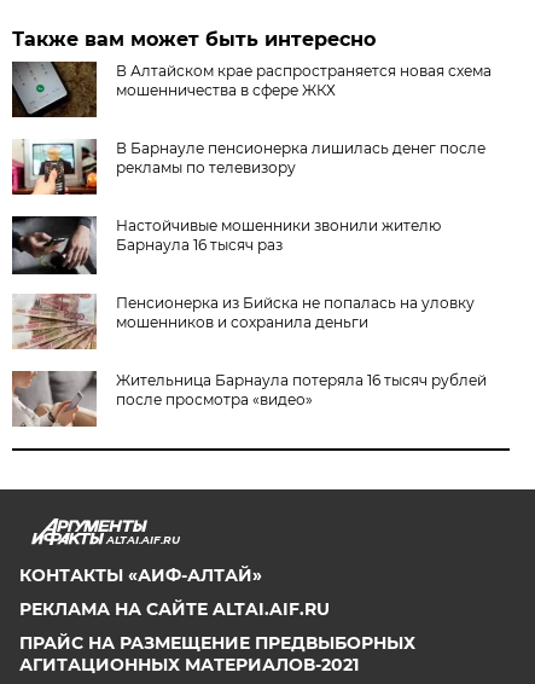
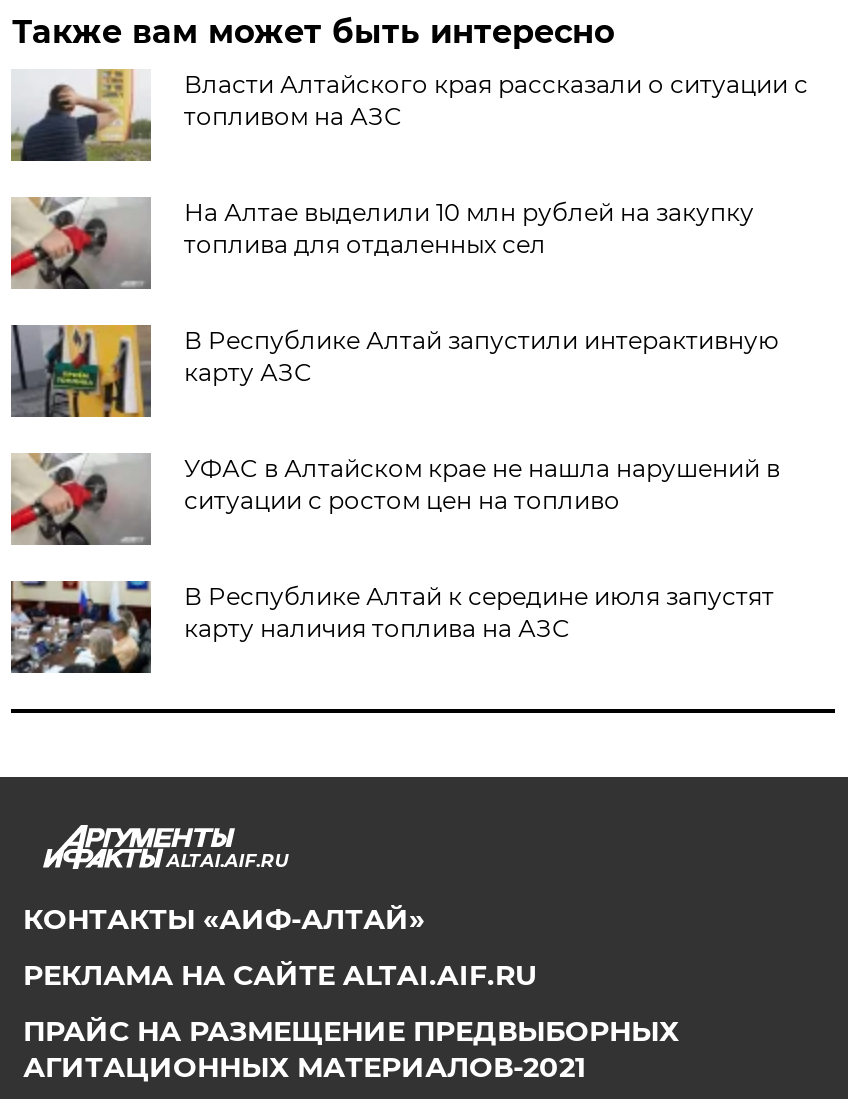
[11,60,492,118] [image] | В Алтайском крае распространяется новая схема | мошенничества в сфере ЖКХ -> [9,67,808,163] [image] | Власти Алтайского края рассказали о ситуации с | топливом на АЗС
[12,139,486,196] [image] | В Барнауле пенсионерка лишилась денег после | рекламы по телевизору -> [11,195,754,291] [image] | На Алтае выделили 10 млн рублей на закупку | топлива для отдаленных сел
[12,215,441,276] [image] | Настойчивые мошенники звонили жителю | Барнаула 16 тысяч раз -> [9,323,778,421] [image] | В Республике Алтай запустили интерактивную | карту АЗС
[12,294,475,350] [image] | Пенсионерка из Бийска не попалась на уловку | мошенников и сохранила деньги -> [9,453,780,547] [image] | УФАС в Алтайском крае не нашла нарушений в | ситуации с ростом цен на топливо
[11,370,487,428] [image] | Жительница Барнаула потеряла 16 тысяч рублей | после просмотра «видео» -> [9,579,774,675] [image] | В Республике Алтай к середине июля запустят | карту наличия топлива на АЗС

